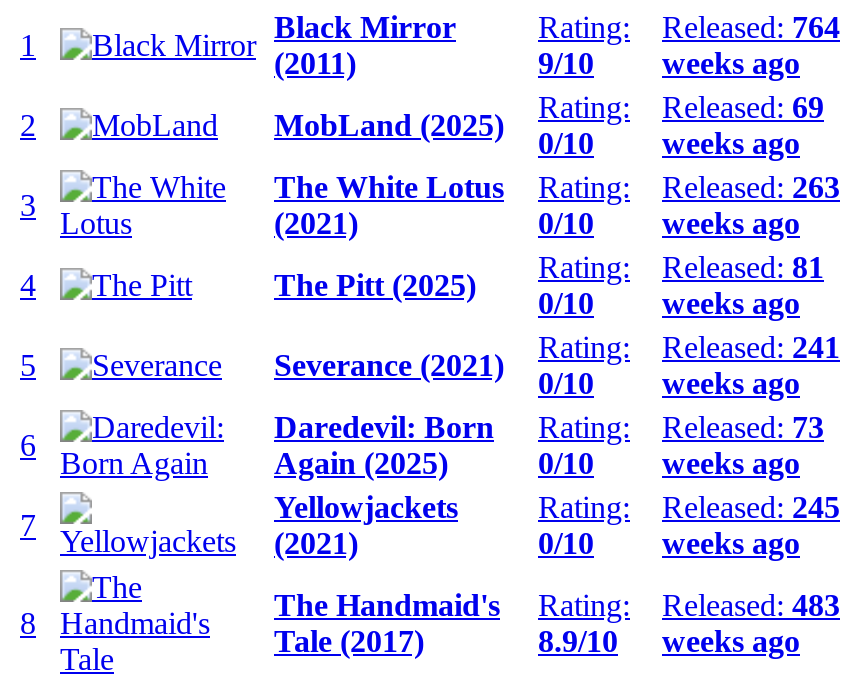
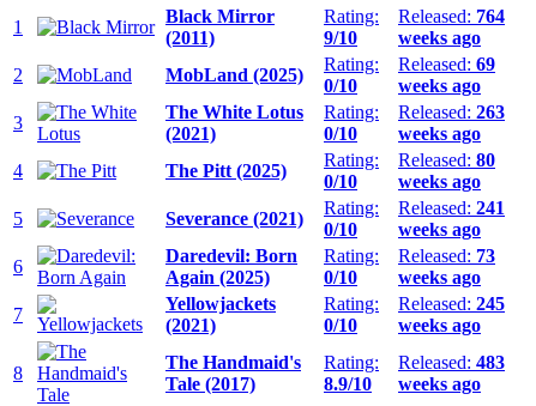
[538,250,824,284] Rating: Released: 81 -> [324,150,495,170] Rating: Released: 80

